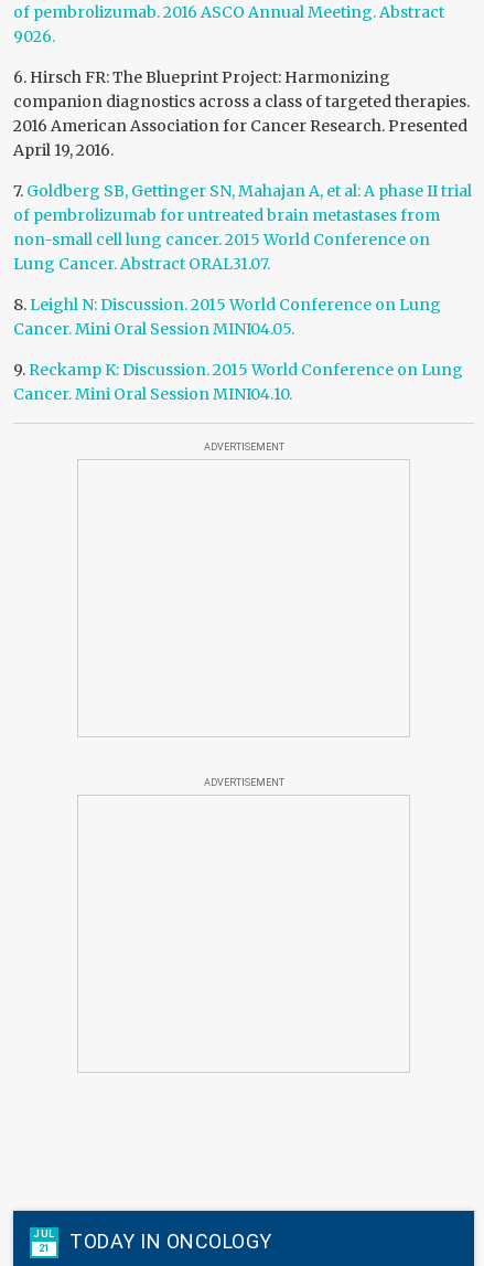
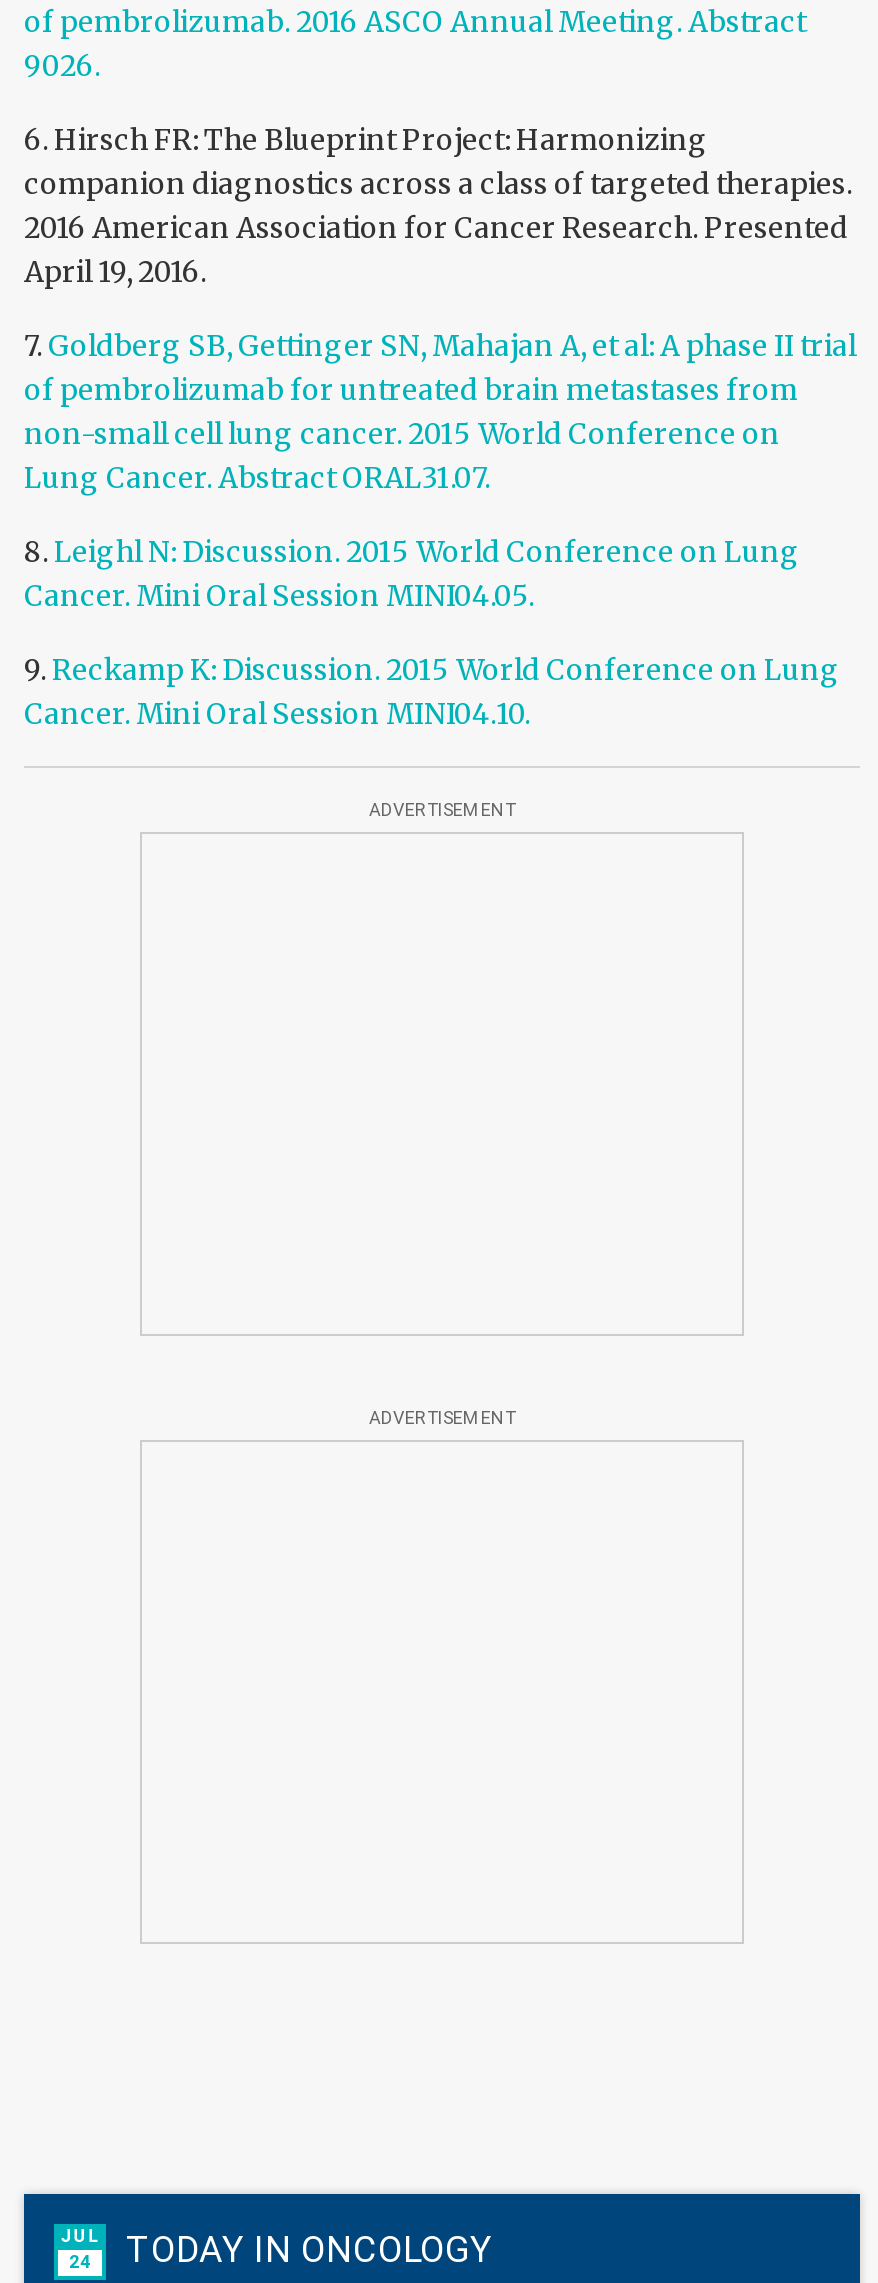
[33,1228,272,1254] JUL 21 TODAY IN ONCOLOGY -> [60,2226,493,2272] JUL 24 TODAY IN ONCOLOGY

